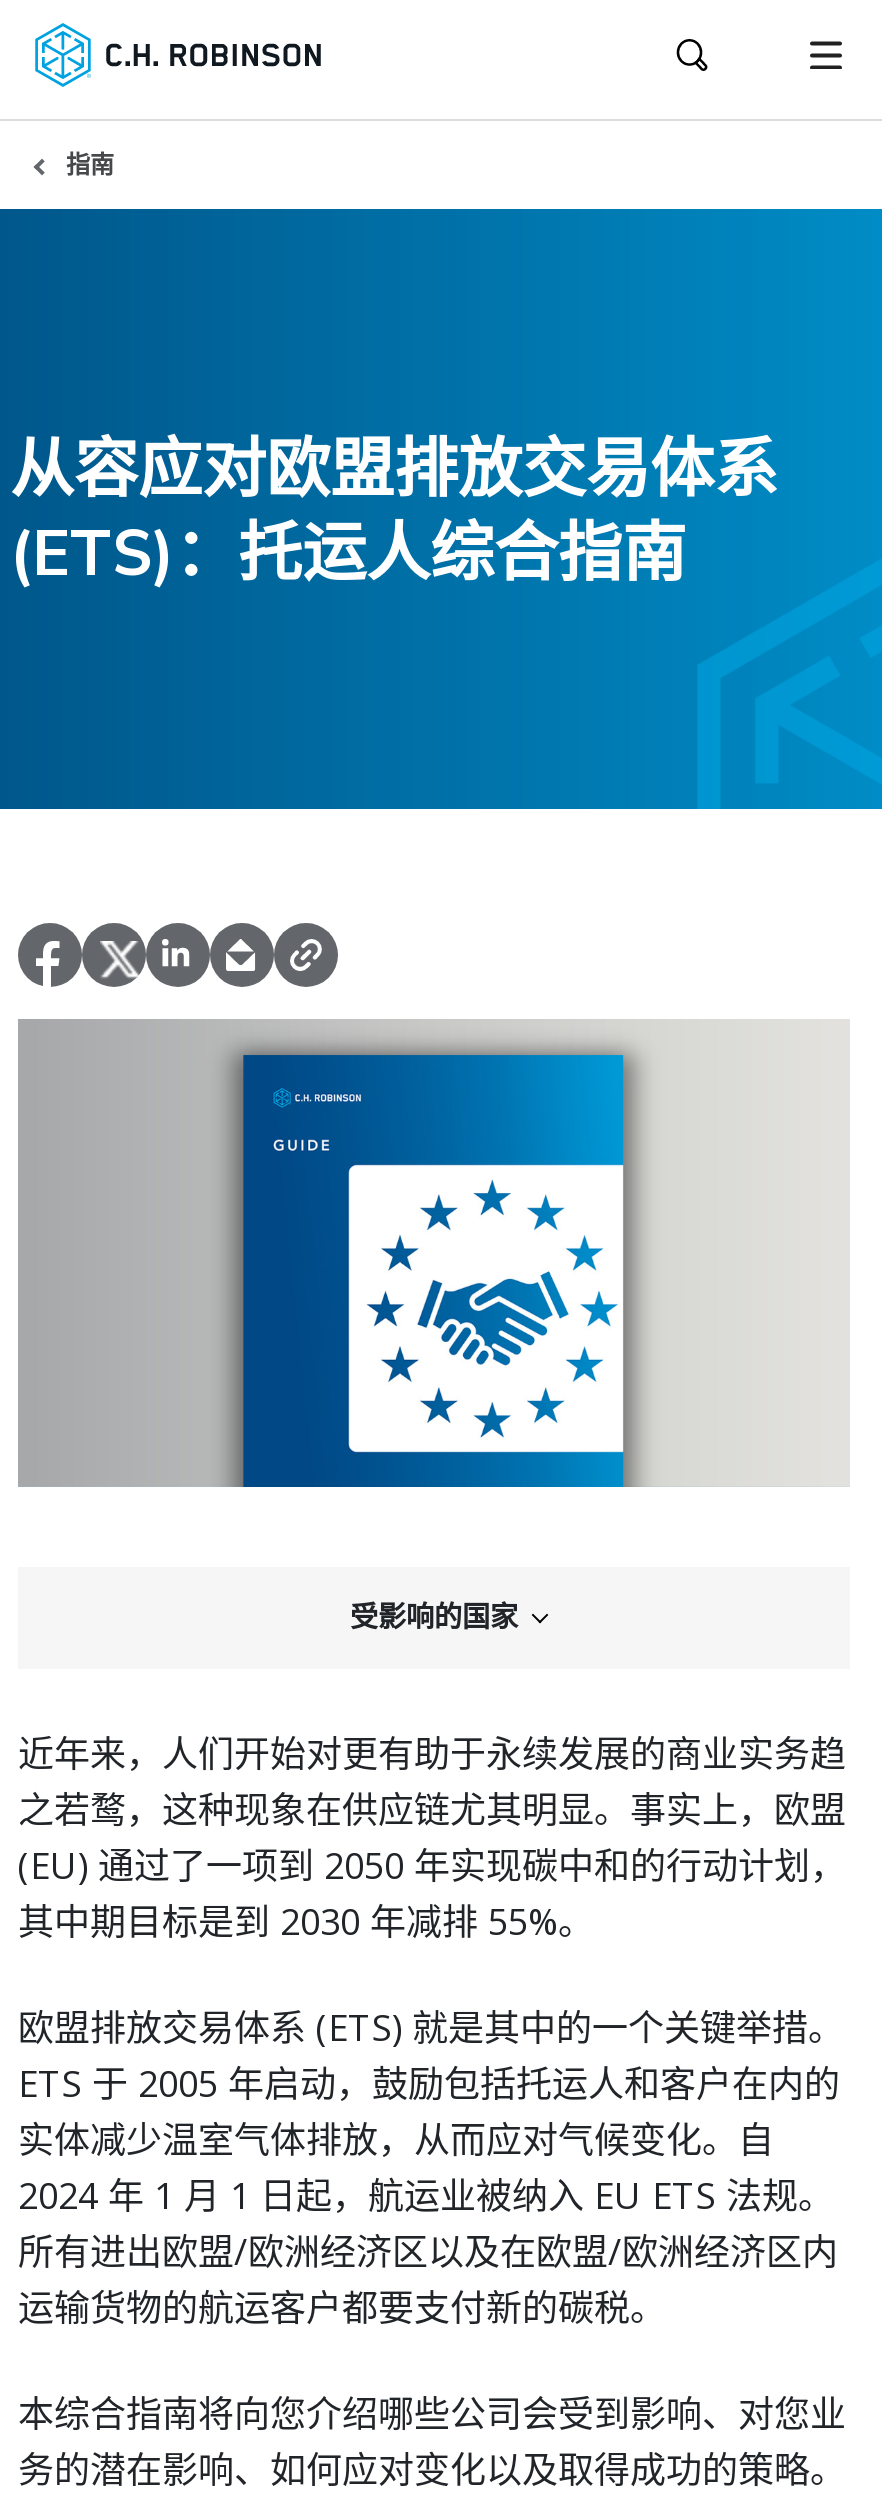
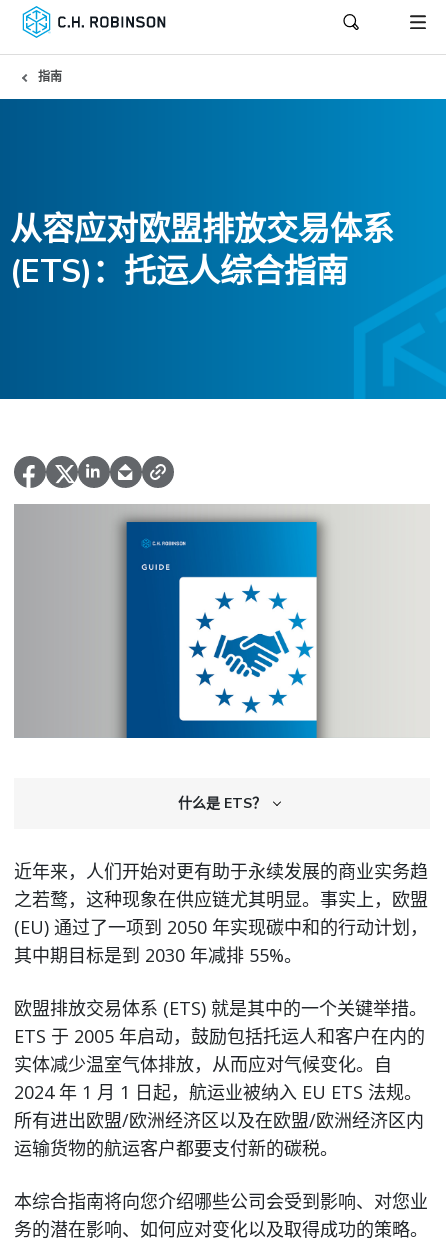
[350,1599,518,1637] 受影响的国家 -> [178,794,266,813] 什么是 ETS？

